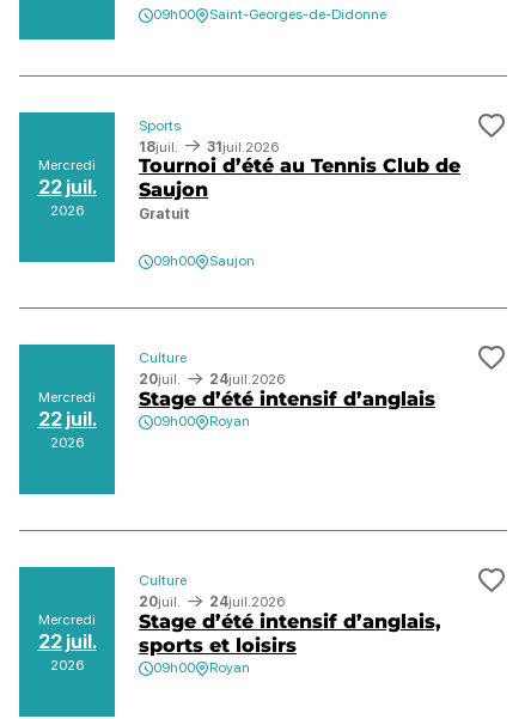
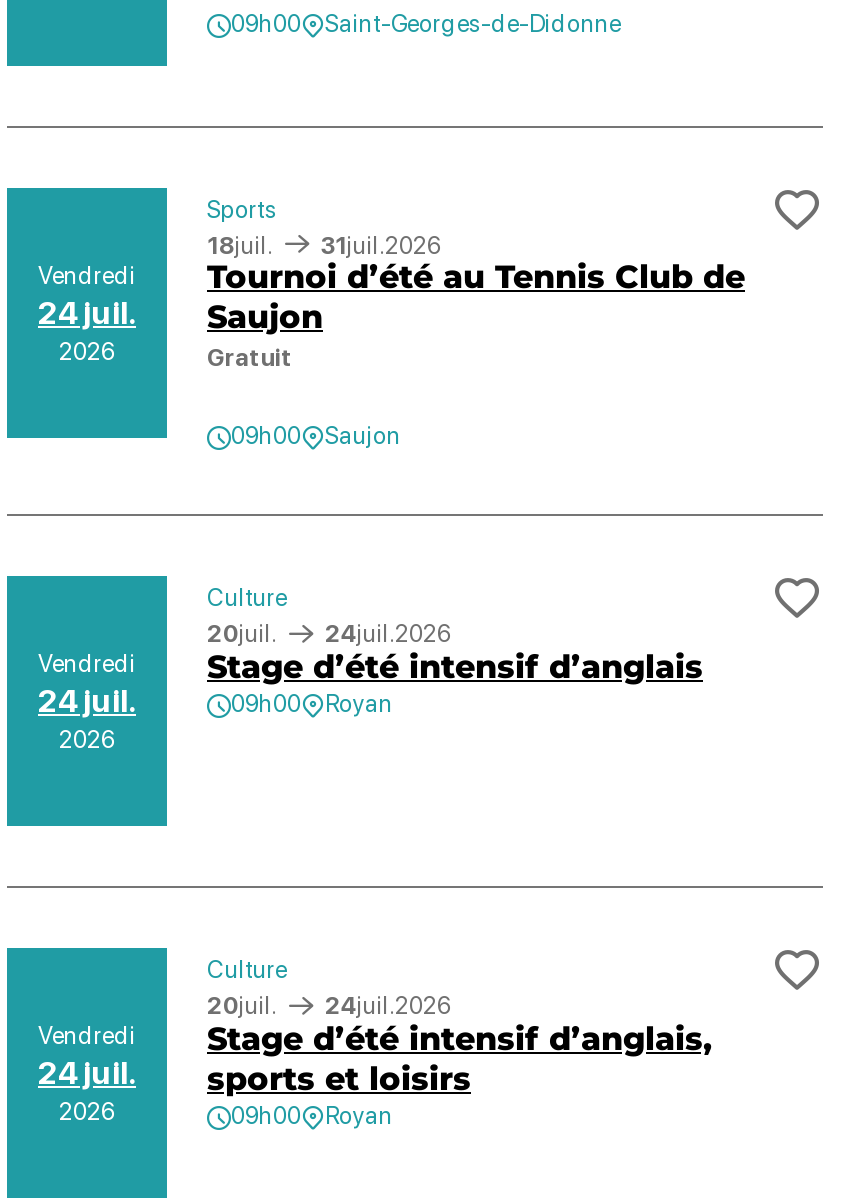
[38,156,96,198] Mercredi | 22 juil. -> [38,261,136,331] Vendredi | 24 juil.
[38,389,96,430] Mercredi | 22 juil. -> [38,650,136,720] Vendredi | 24 juil.
[38,611,96,653] Mercredi | 22 juil. -> [38,1022,136,1092] Vendredi | 24 juil.

